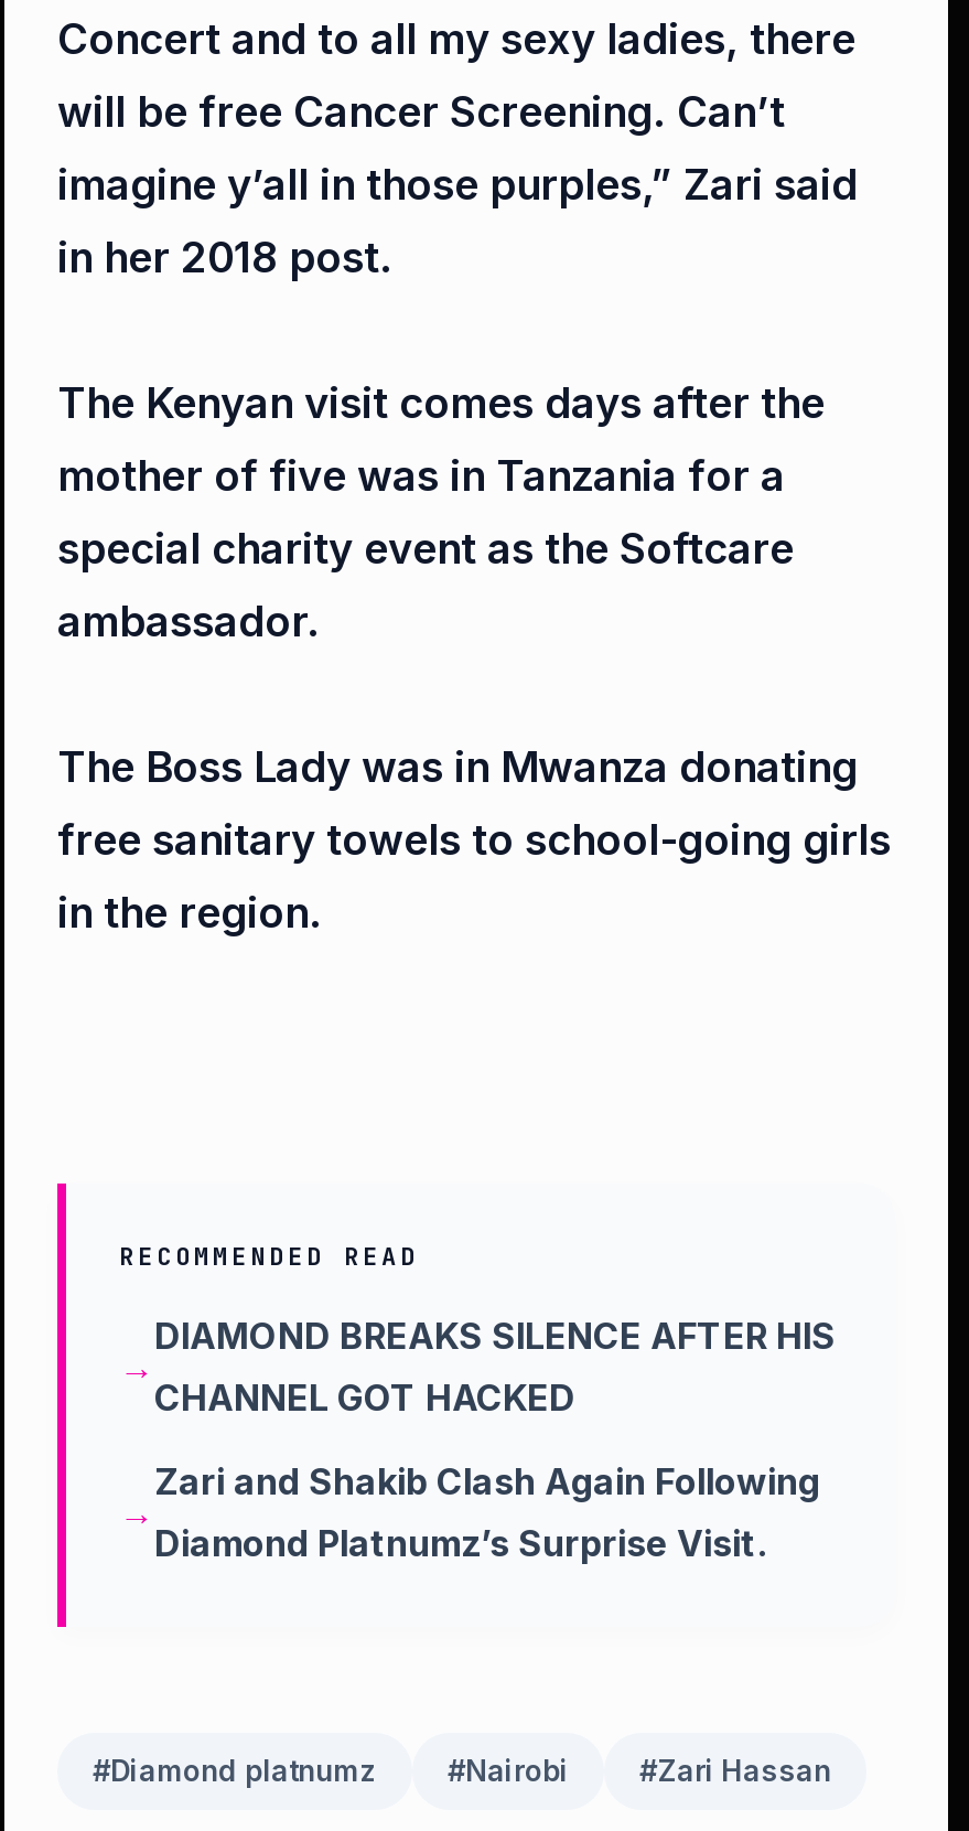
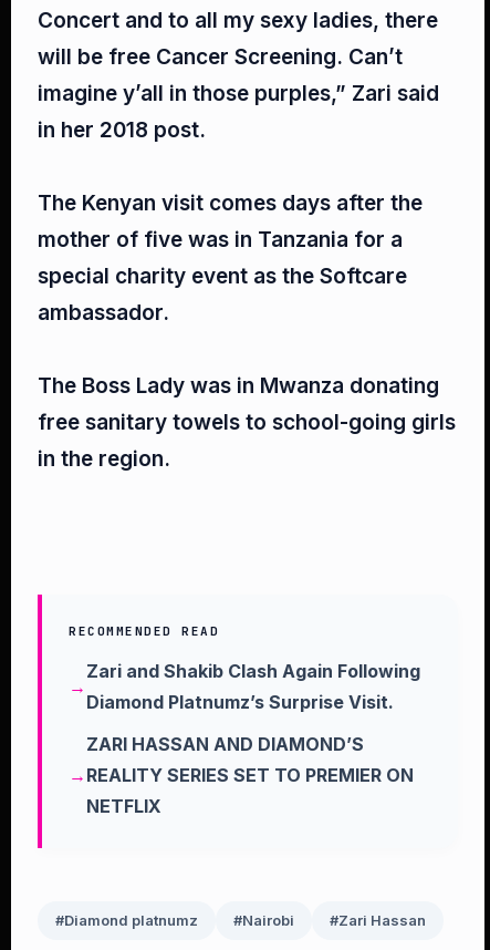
[154,1314,836,1420] DIAMOND BREAKS SILENCE AFTER HIS | CHANNEL GOT HACKED -> none
moved [154,1459,820,1565] -> [86,660,420,713]: Zari and Shakib Clash Again Following | Diamond Platnumz’s Surprise Visit.
none -> [86,733,414,817] ZARI HASSAN AND DIAMOND’S | REALITY SERIES SET TO PREMIER ON | NETFLIX

